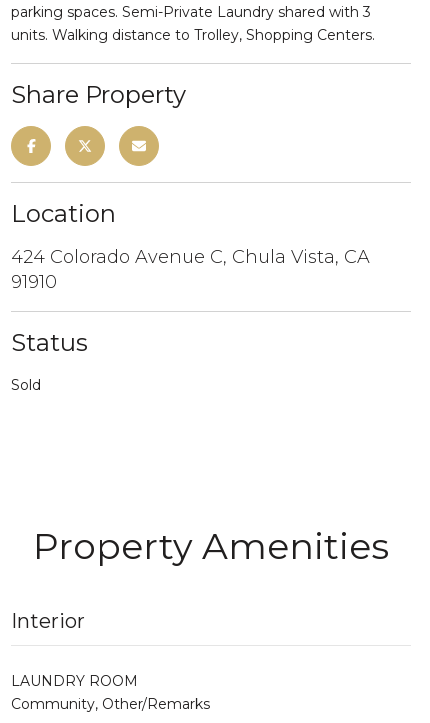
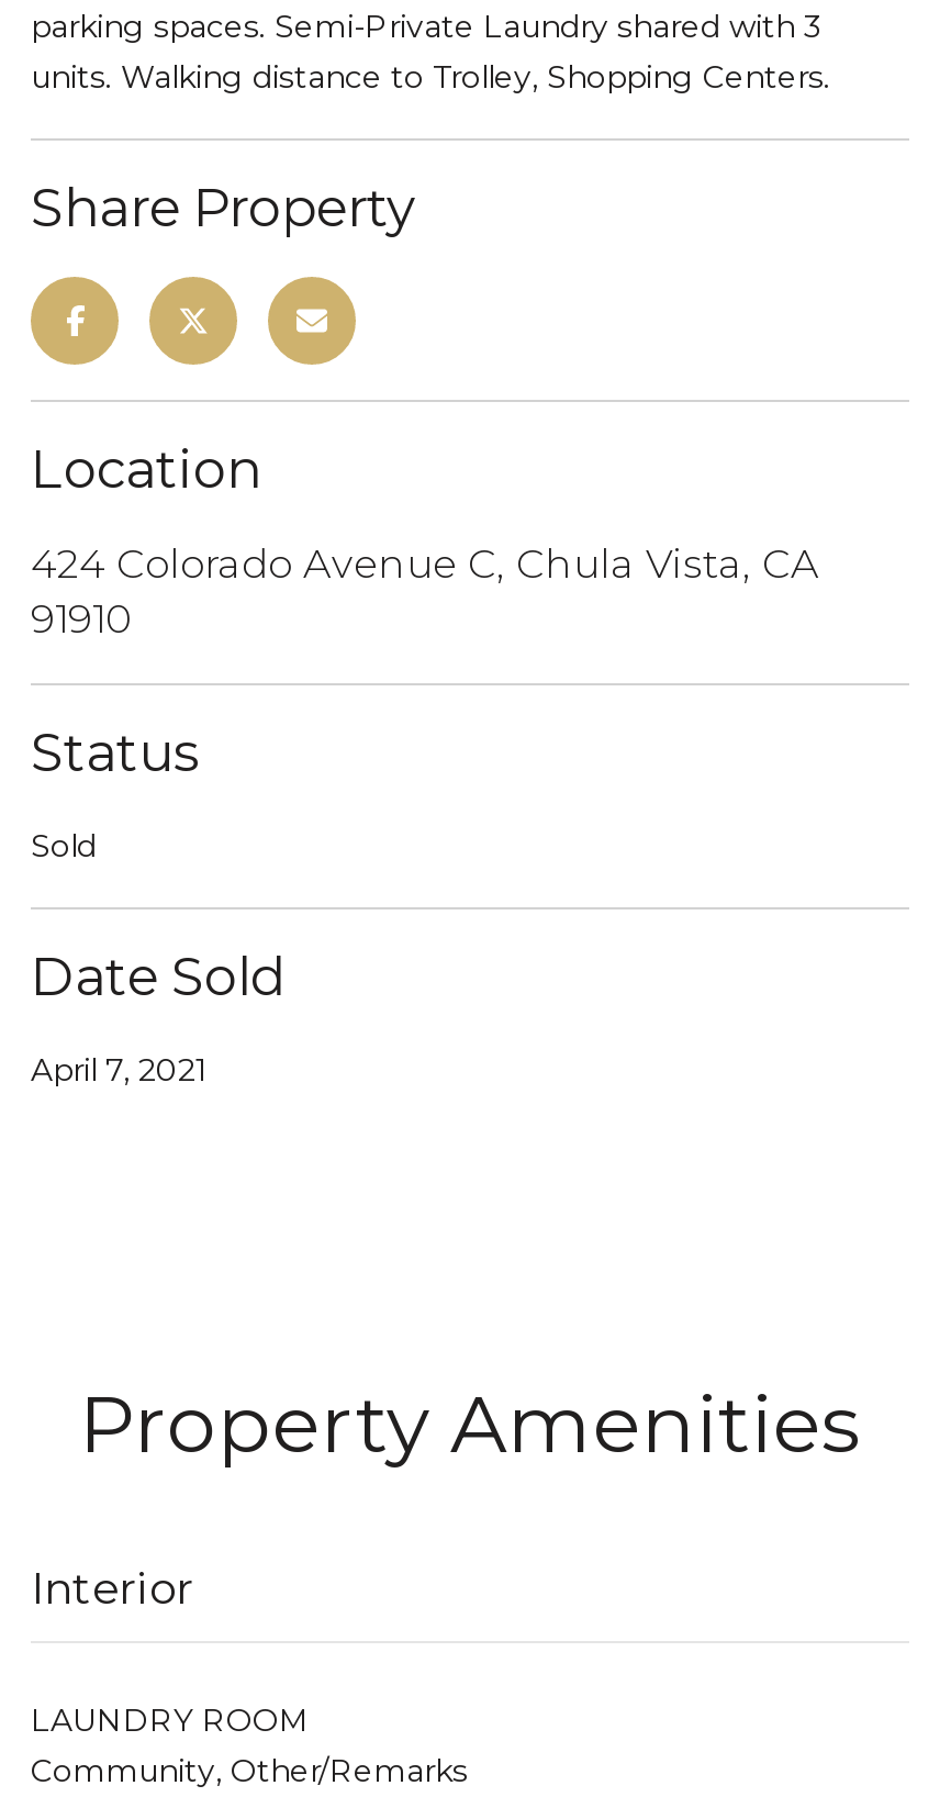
none -> [31,944,286,1089] Date Sold | April 7, 2021

